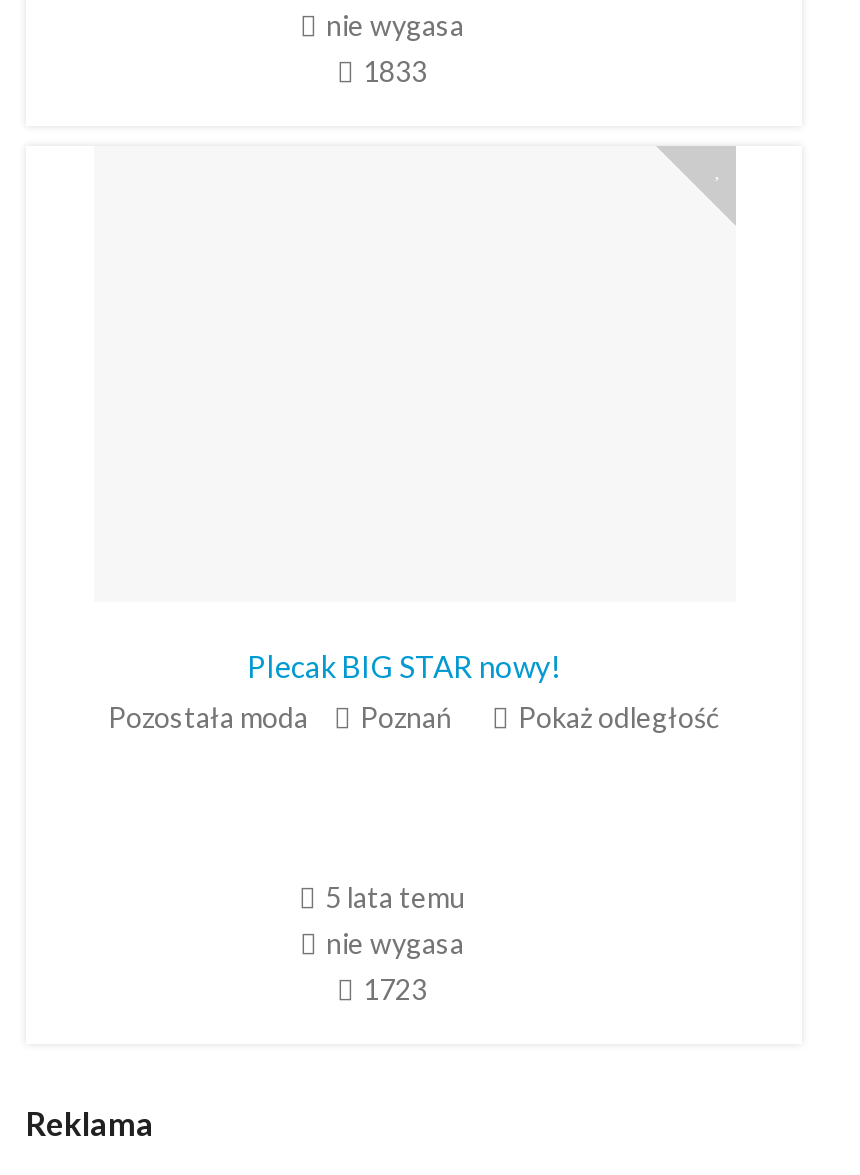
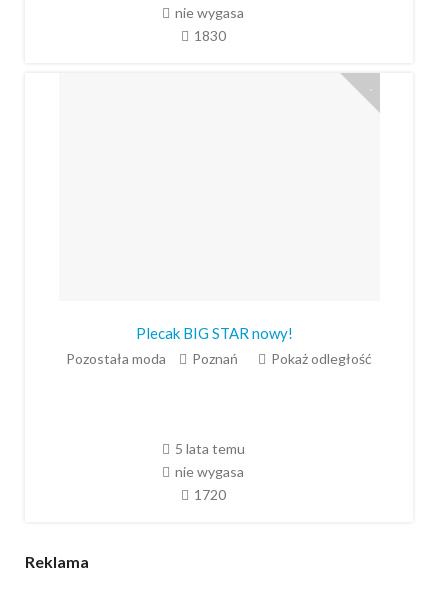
[363,55,427,89] 1833 -> [193,27,225,44] 1830
[363,973,427,1007] 1723 -> [193,486,225,503] 1720

